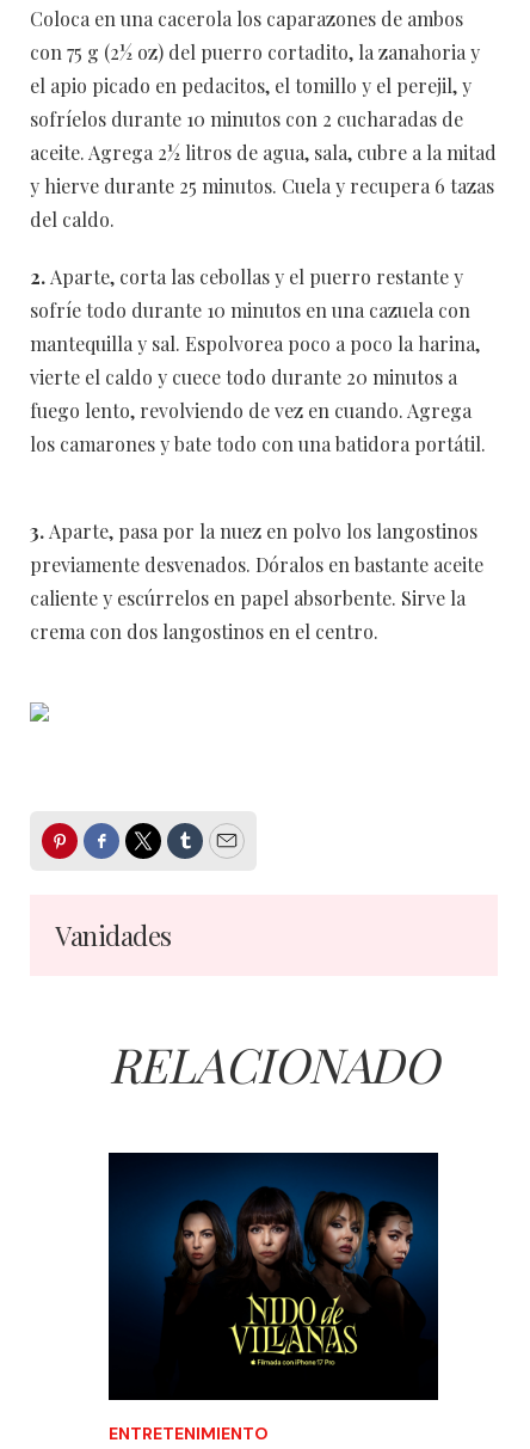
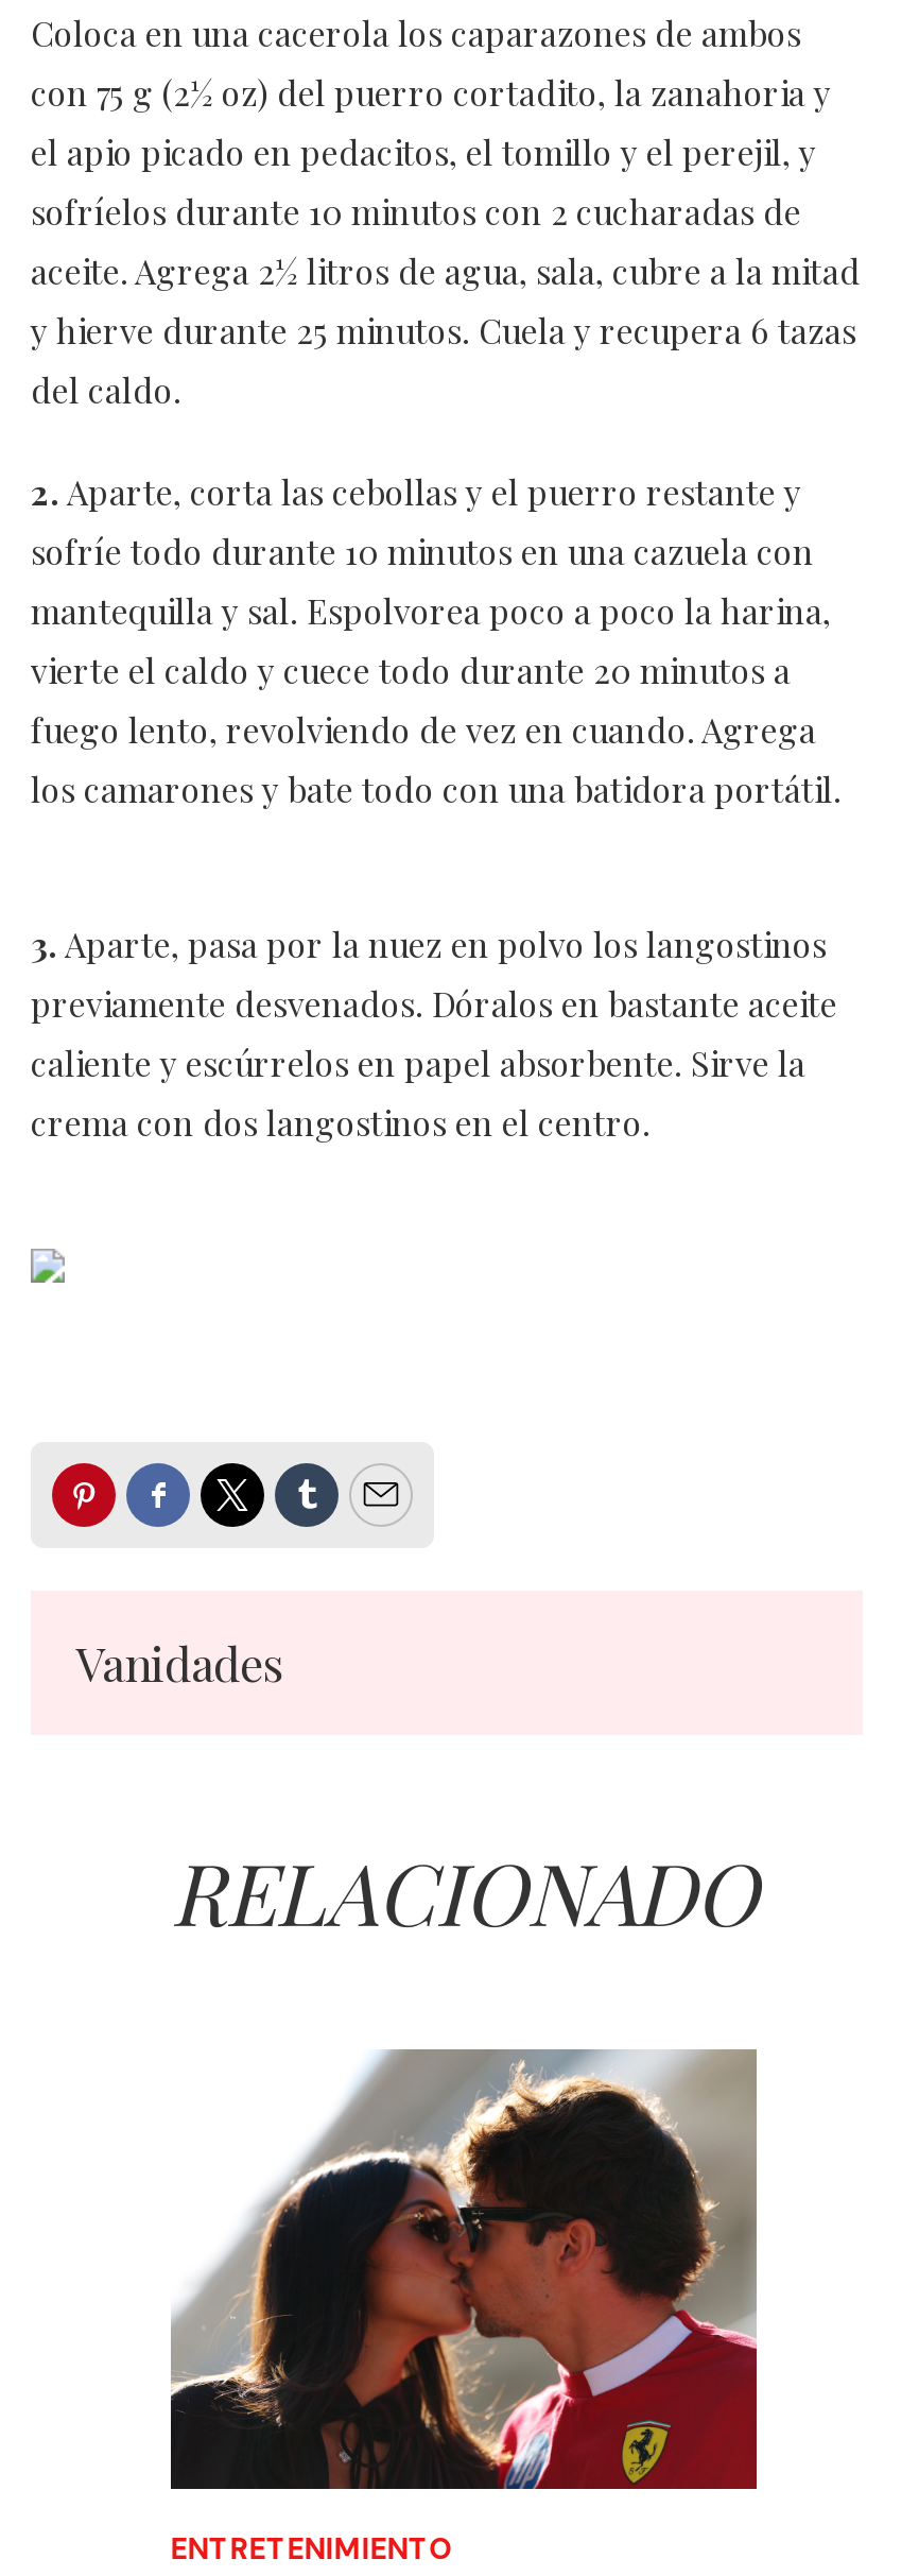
[107,1152,439,1401] [image] -> [169,2049,759,2491] [image]

